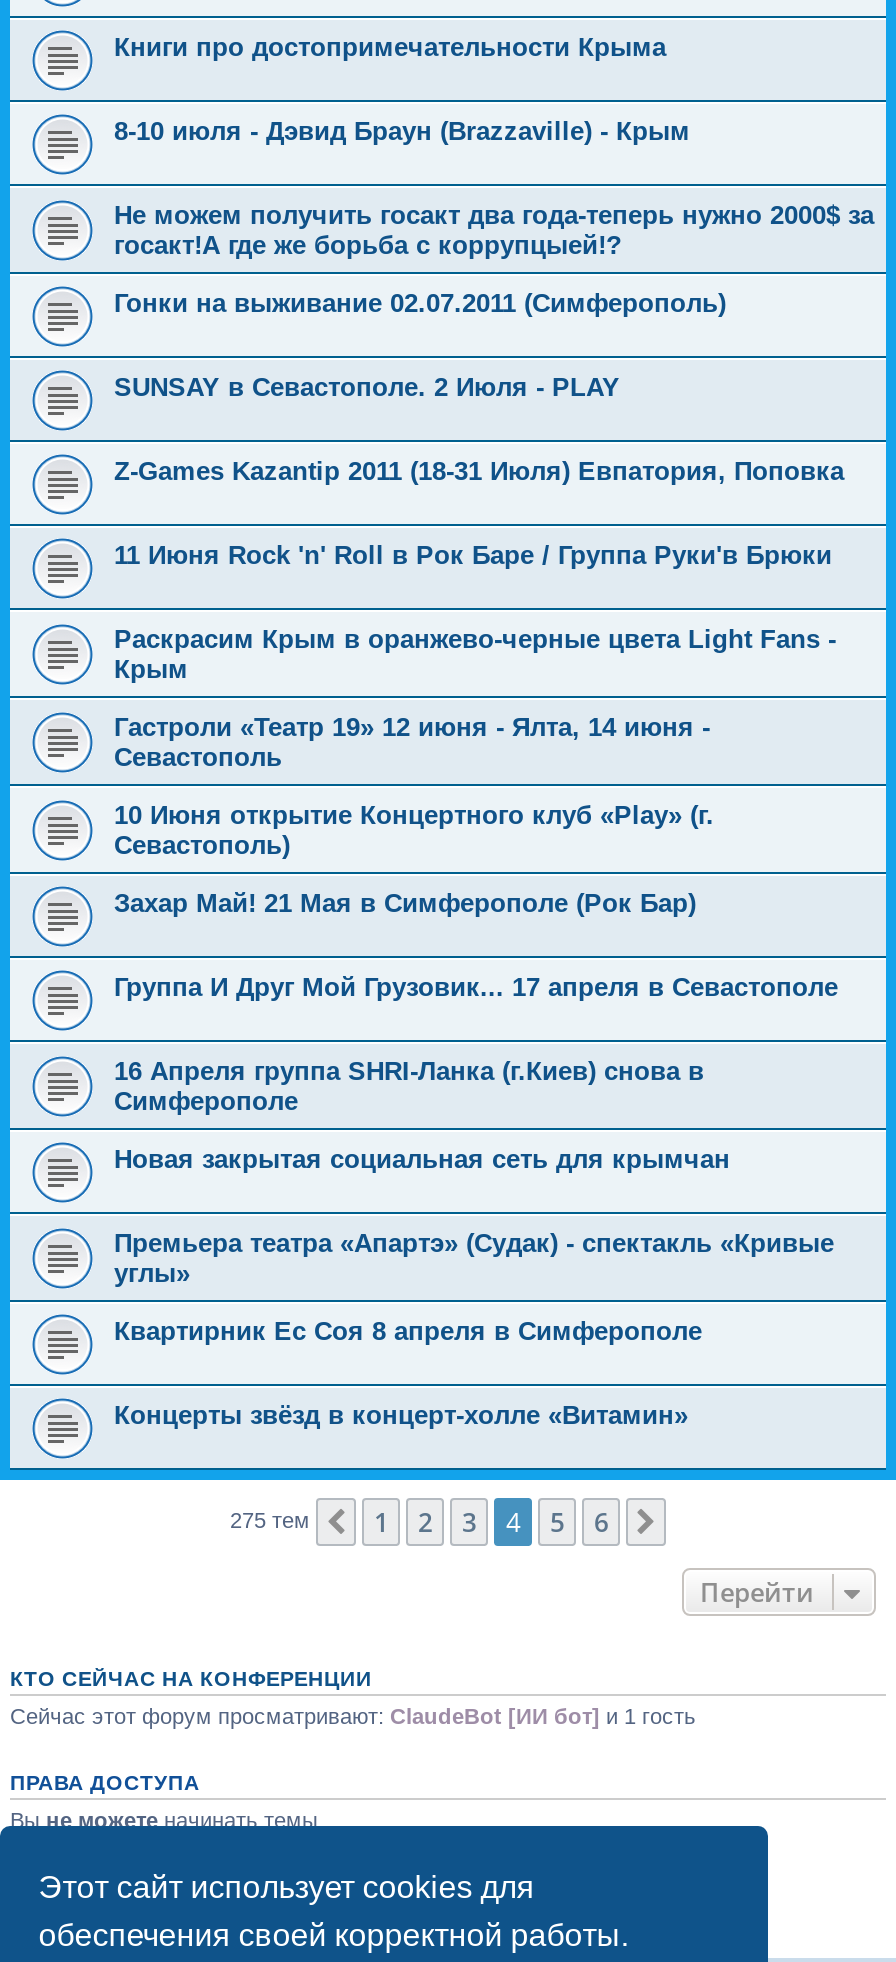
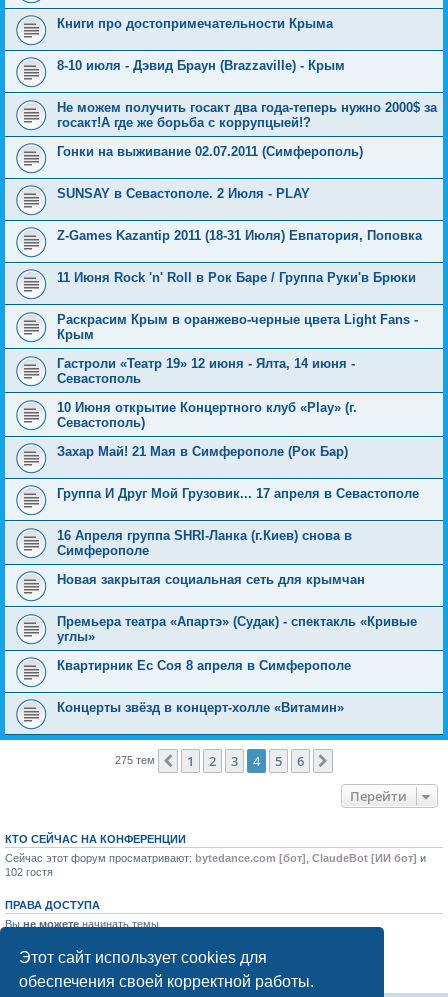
[10,1704,696,1728] Сейчас этот форум просматривают: ClaudeBot [ИИ бот] и 1 гость -> [5,852,426,878] Сейчас этот форум просматривают: bytedance.com [бот], ClaudeBot [ИИ бот] и | 102 гостя

